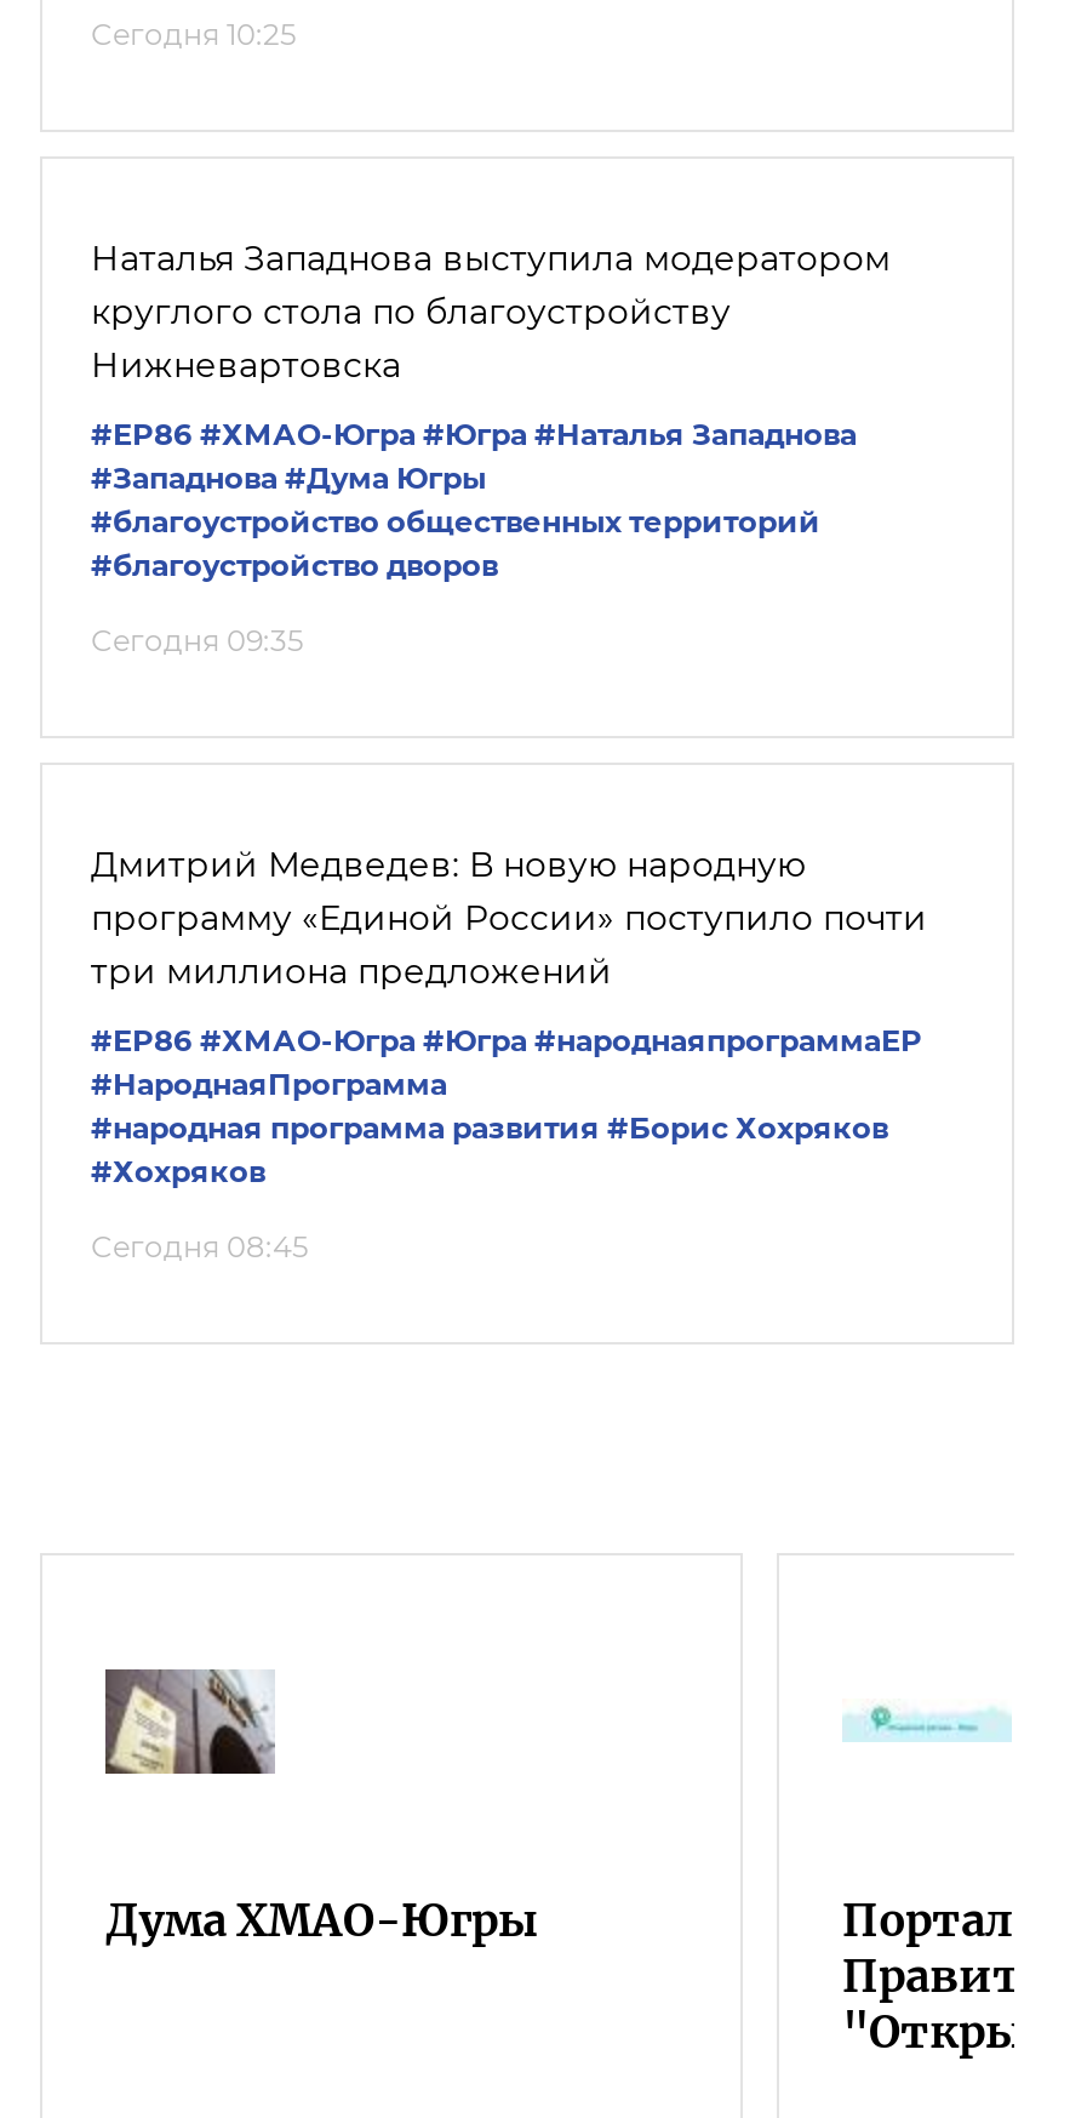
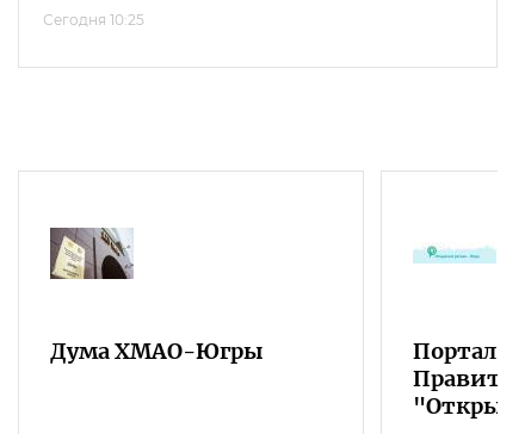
[91,236,891,658] Наталья Западнова выступила модератором | круглого стола по благоустройству | Нижневартовска | #ЕР86 #ХМАО-Югра #Югра #Наталья Западнова | #Западнова #Дума Югры | #благоустройство общественных территорий | #благоустройство дворов | Сегодня 09:35 -> none
[91,843,927,1264] Дмитрий Медведев: В новую народную | программу «Единой России» поступило почти | три миллиона предложений | #ЕР86 #ХМАО-Югра #Югра #народнаяпрограммаЕР | #НароднаяПрограмма | #народная программа развития #Борис Хохряков | #Хохряков | Сегодня 08:45 -> none

